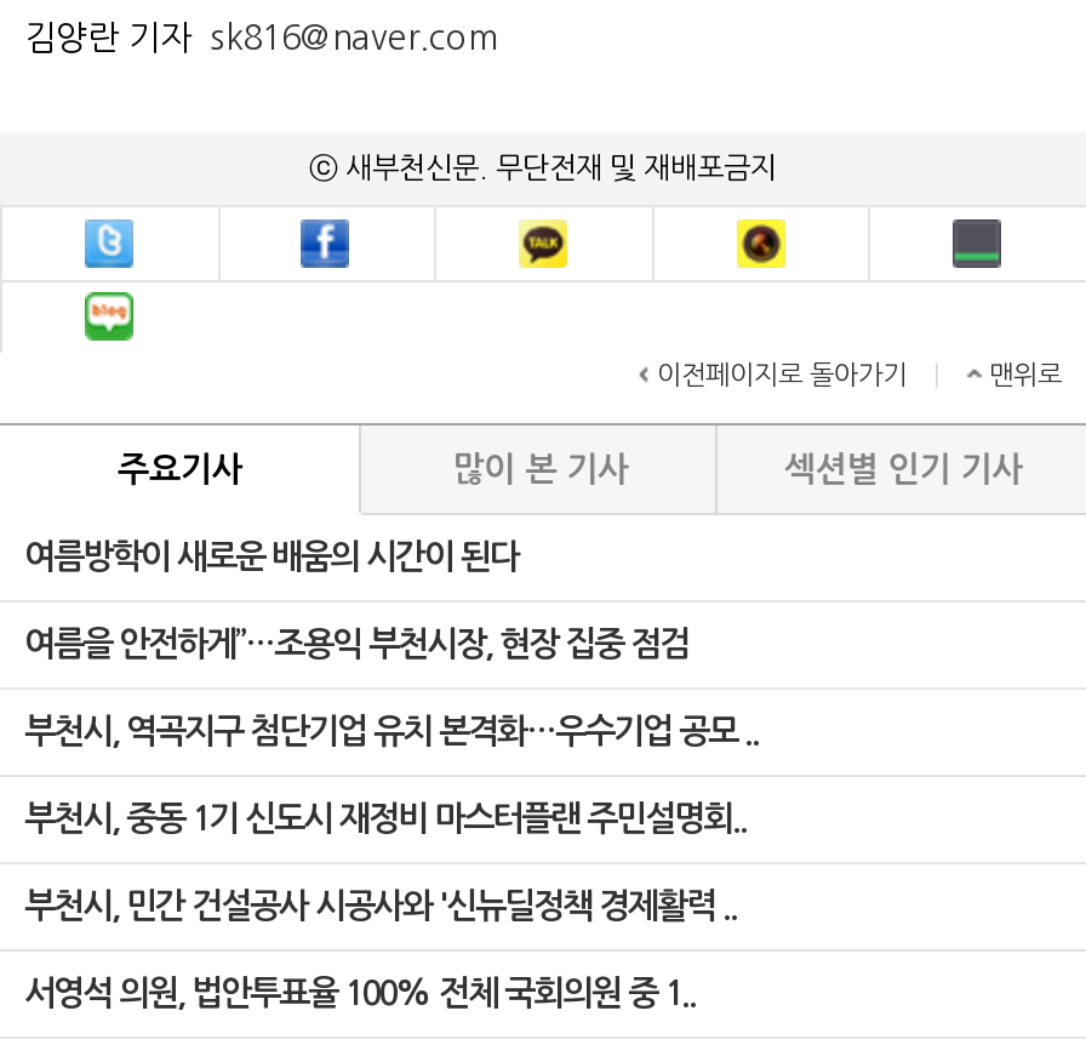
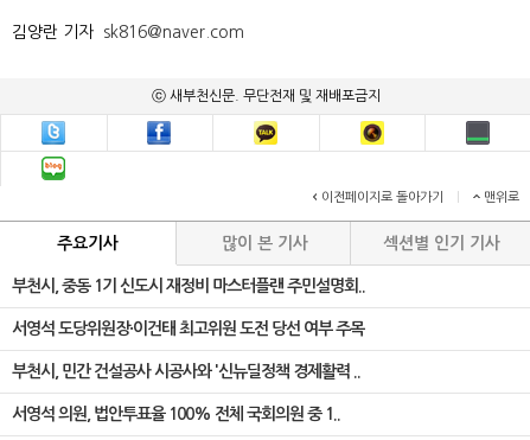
[24,539,759,748] 여름방학이 새로운 배움의 시간이 된다 | 여름을 안전하게”…조용익 부천시장, 현장 집중 점검 | 부천시, 역곡지구 첨단기업 유치 본격화…우수기업 공모 .. -> none
moved [24,801,747,835] -> [12,278,365,294]: 부천시, 중동 1기 신도시 재정비 마스터플랜 주민설명회..
none -> [12,320,364,337] 서영석 도당위원장·이건태 최고위원 도전 당선 여부 주목

